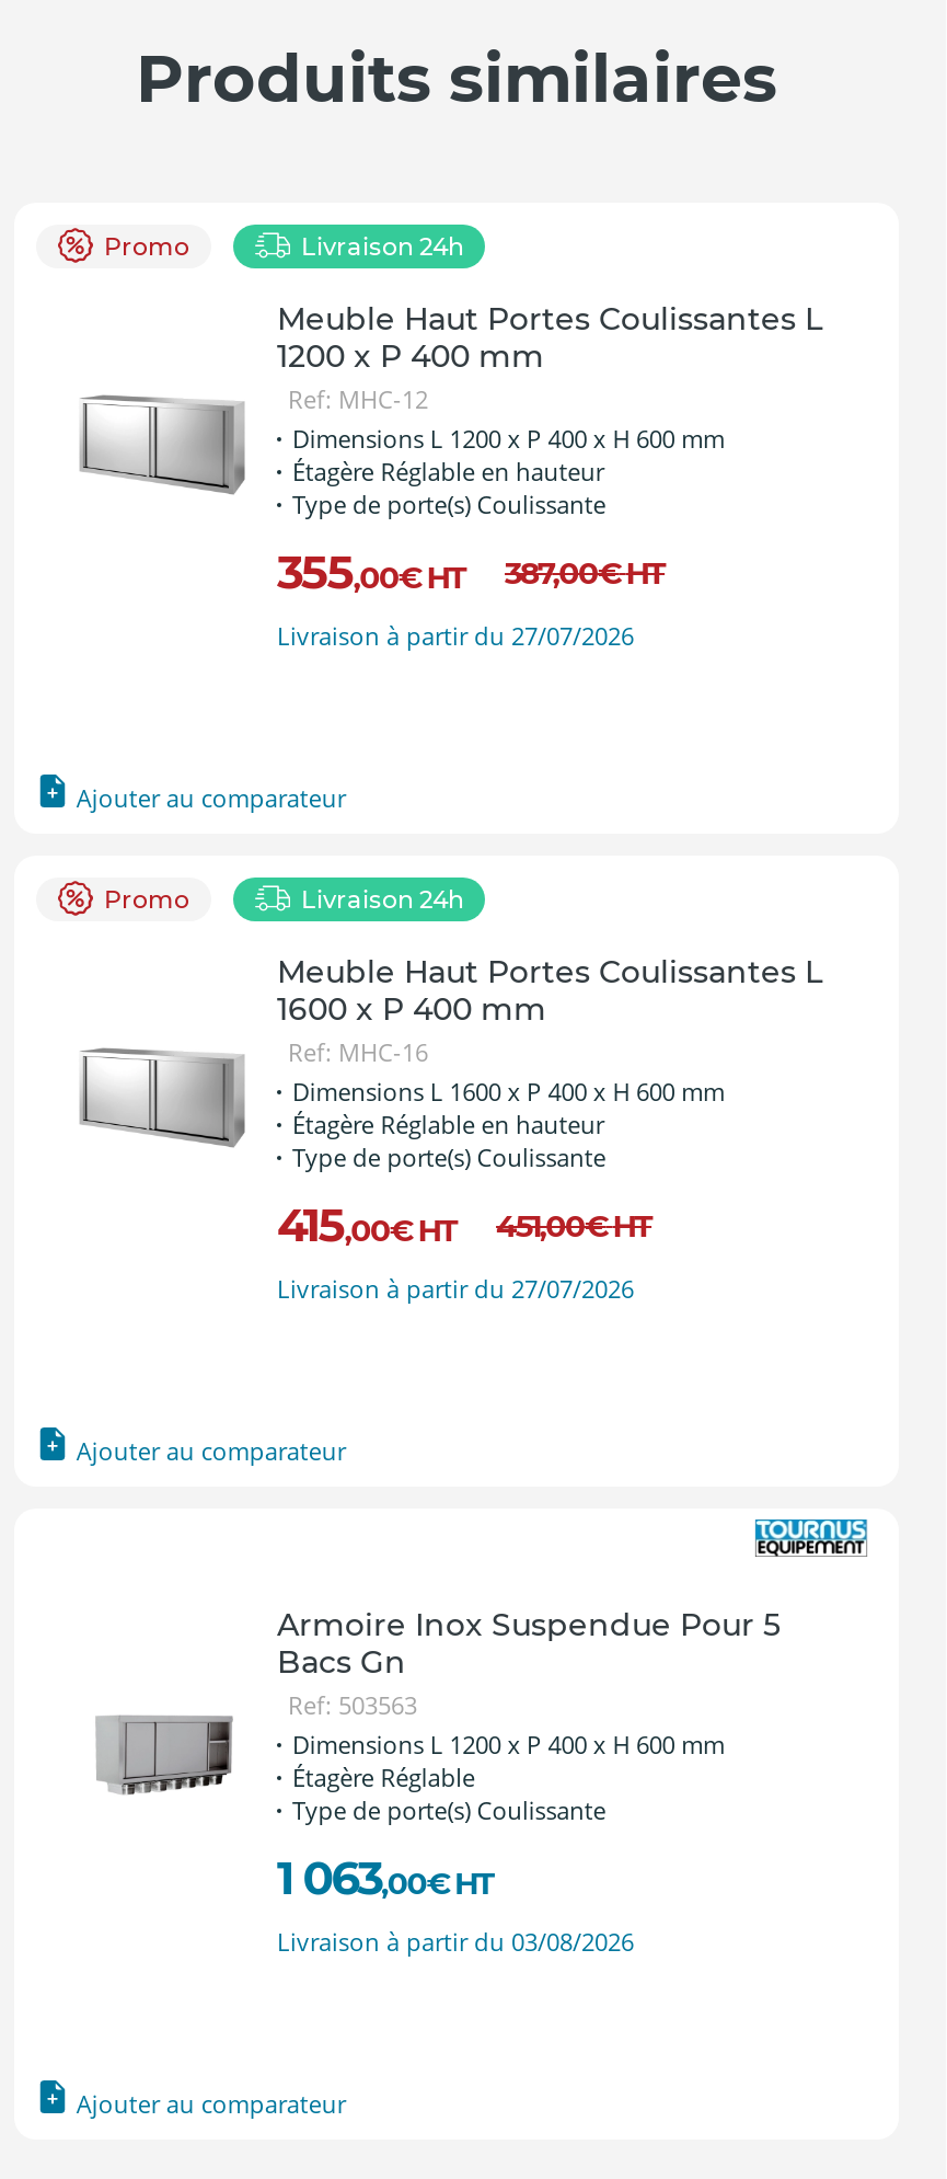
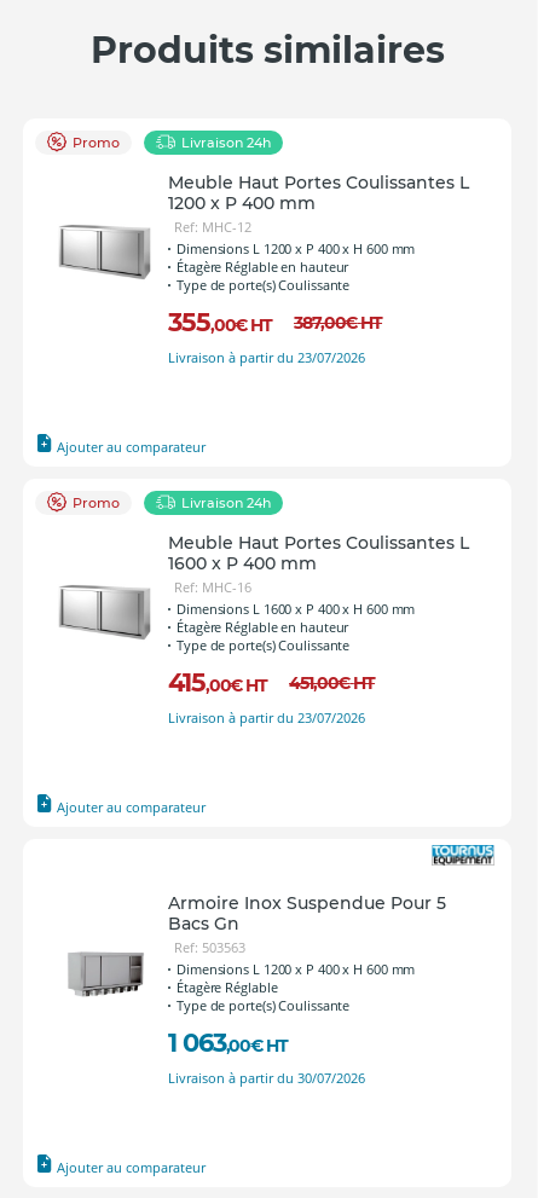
[277,619,634,652] Livraison à partir du 27/07/2026 -> [168,348,365,366] Livraison à partir du 23/07/2026
[277,1272,634,1305] Livraison à partir du 27/07/2026 -> [168,709,365,727] Livraison à partir du 23/07/2026
[277,1925,634,1958] Livraison à partir du 03/08/2026 -> [168,1069,365,1087] Livraison à partir du 30/07/2026

